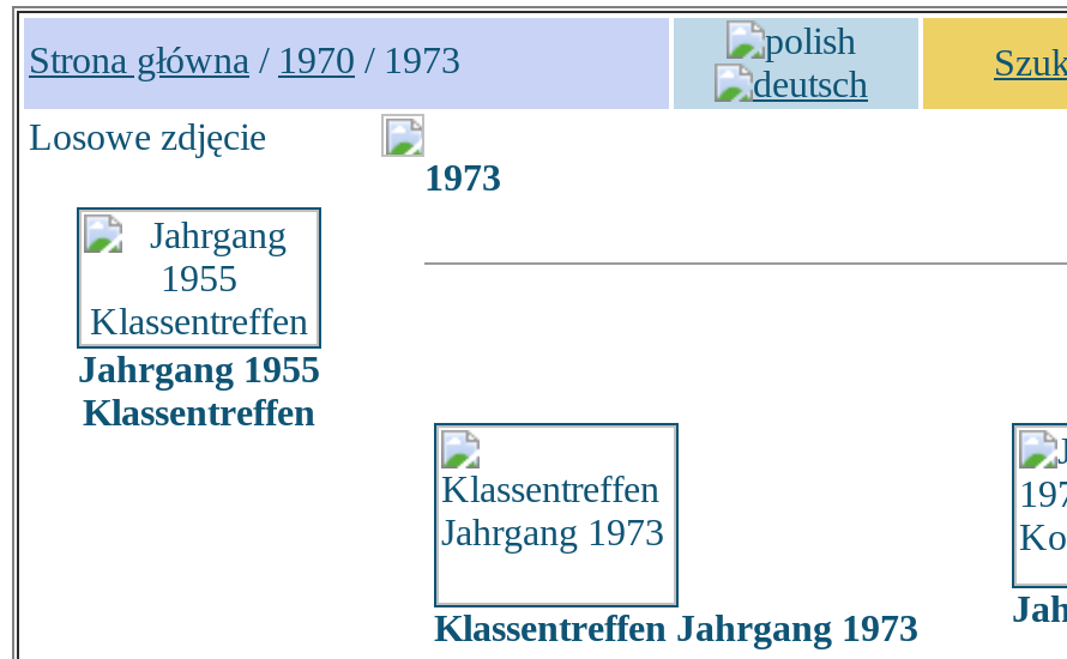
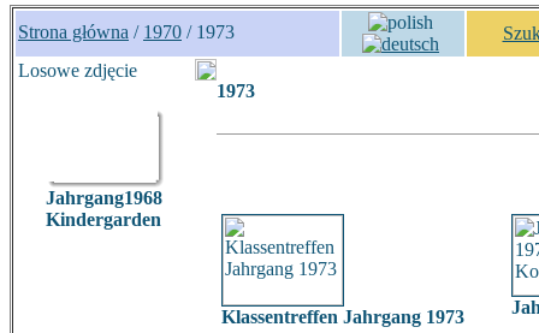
[74,205,324,332] [image] -> none
[78,349,320,433] Jahrgang 1955 | Klassentreffen -> [45,188,162,230] Jahrgang1968 | Kindergarden

